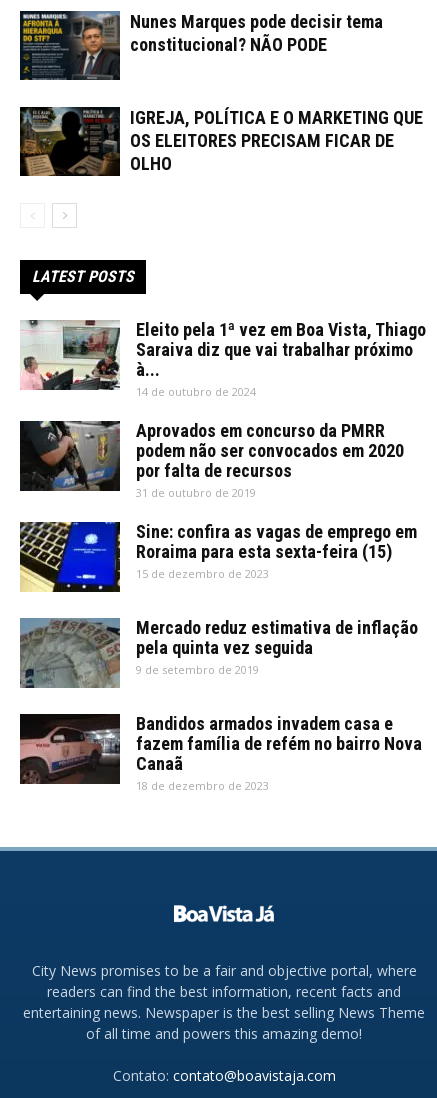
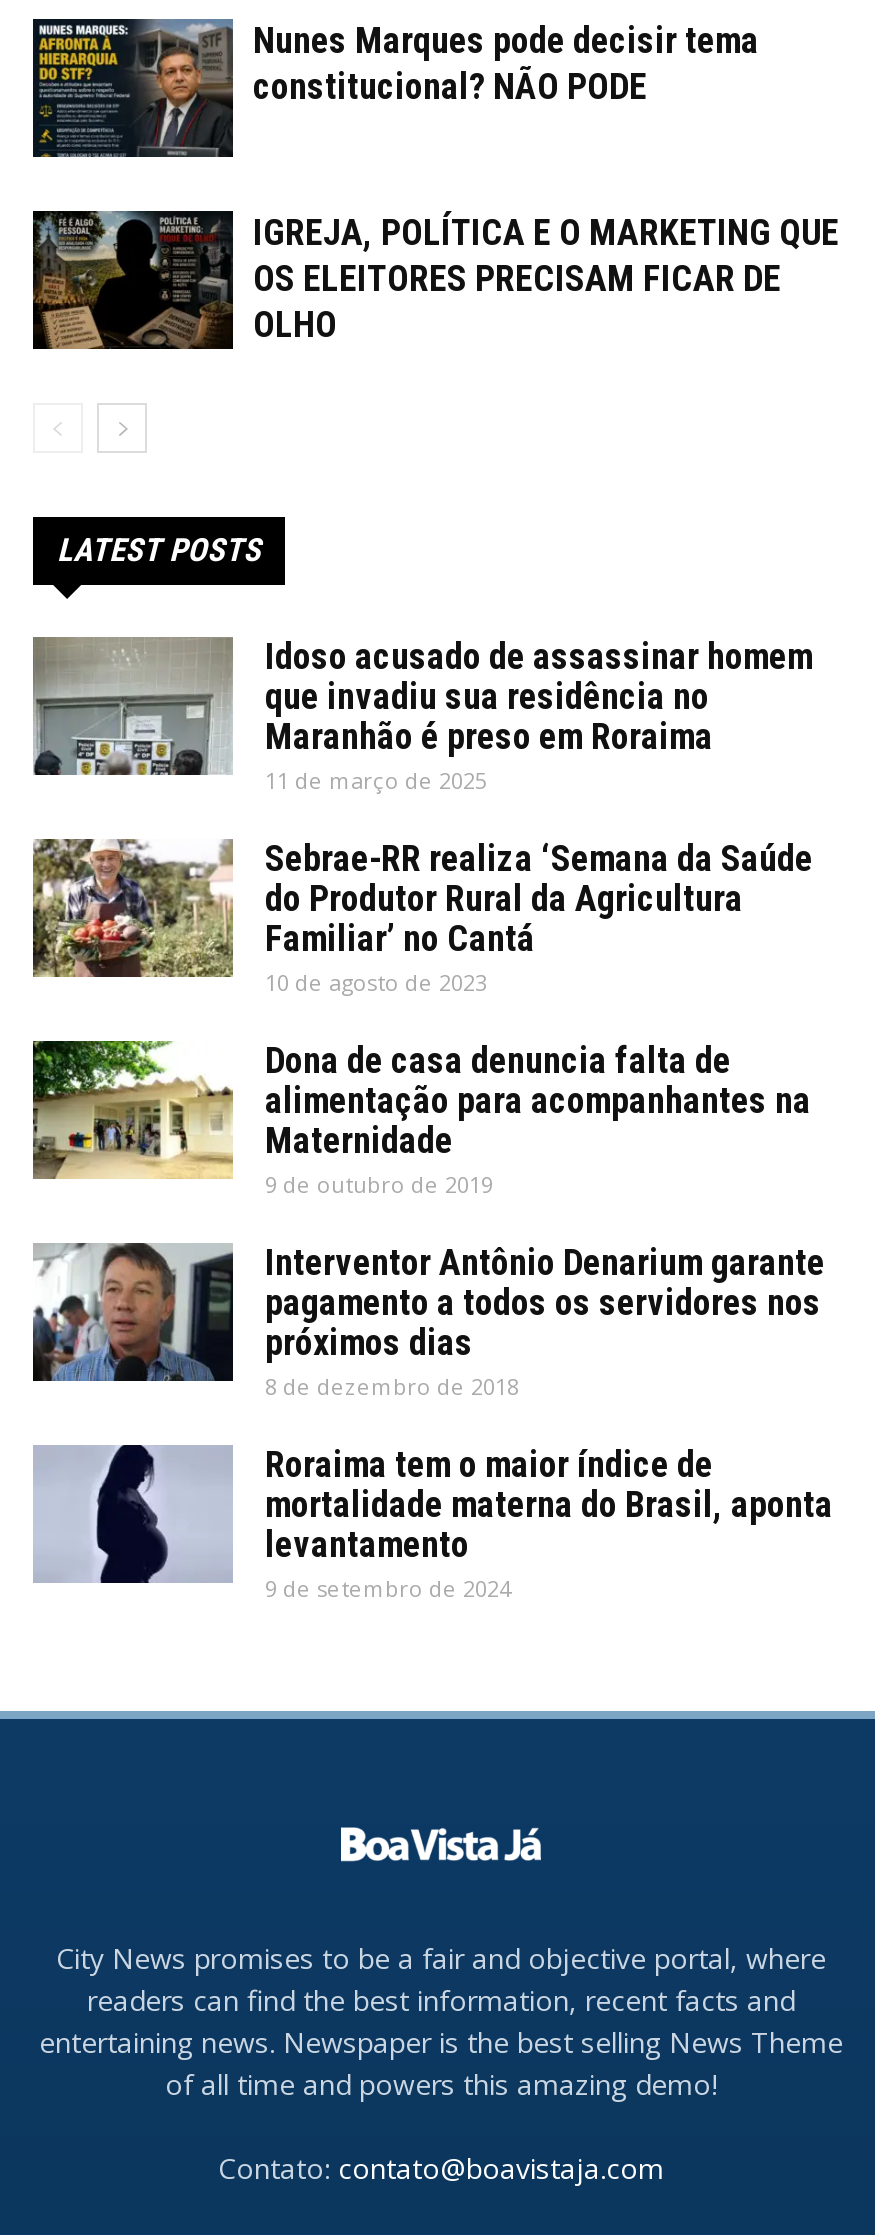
[20,319,426,399] [image] | Eleito pela 1ª vez em Boa Vista, Thiago | Saraiva diz que vai trabalhar próximo | à... | 14 de outubro de 2024 -> [31,635,813,795] [image] | Idoso acusado de assassinar homem | que invadiu sua residência no | Maranhão é preso em Roraima | 11 de março de 2025
[19,420,404,500] [image] | Aprovados em concurso da PMRR | podem não ser convocados em 2020 | por falta de recursos | 31 de outubro de 2019 -> [31,837,813,997] [image] | Sebrae-RR realiza ‘Semana da Saúde | do Produtor Rural da Agricultura | Familiar’ no Cantá | 10 de agosto de 2023
[20,521,417,593] [image] | Sine: confira as vagas de emprego em | Roraima para esta sexta-feira (15) | 15 de dezembro de 2023 -> [31,1039,811,1199] [image] | Dona de casa denuncia falta de | alimentação para acompanhantes na | Maternidade | 9 de outubro de 2019
[19,617,418,689] [image] | Mercado reduz estimativa de inflação | pela quinta vez seguida | 9 de setembro de 2019 -> [33,1241,825,1401] [image] | Interventor Antônio Denarium garante | pagamento a todos os servidores nos | próximos dias | 8 de dezembro de 2018
[19,713,422,793] [image] | Bandidos armados invadem casa e | fazem família de refém no bairro Nova | Canaã | 18 de dezembro de 2023 -> [33,1443,833,1603] [image] | Roraima tem o maior índice de | mortalidade materna do Brasil, aponta | levantamento | 9 de setembro de 2024

